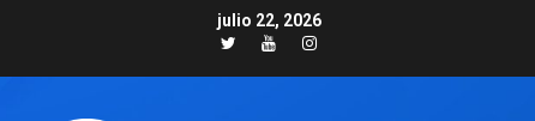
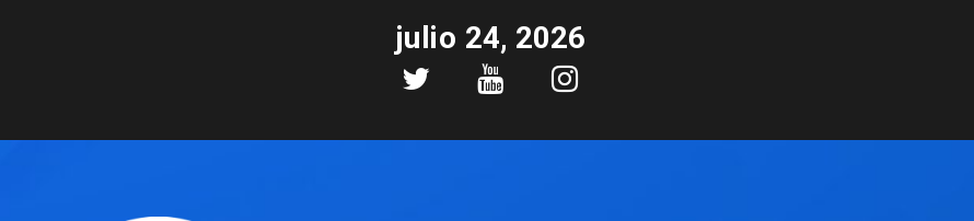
[217,11,321,30] julio 22, 2026 -> [395,20,585,55] julio 24, 2026

